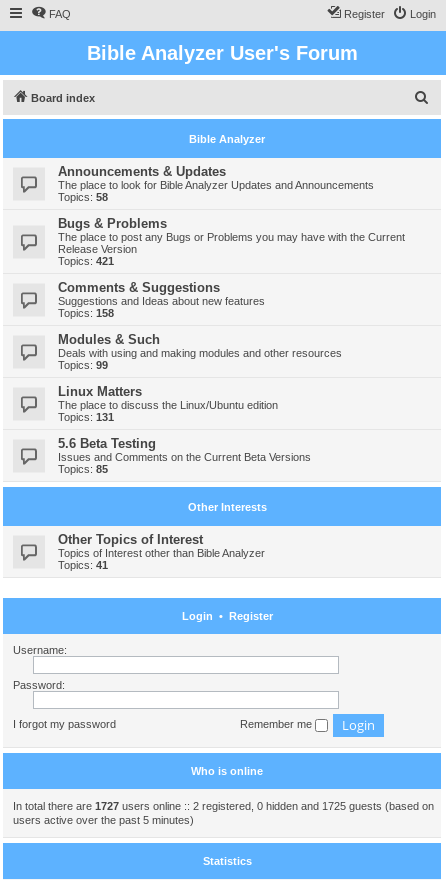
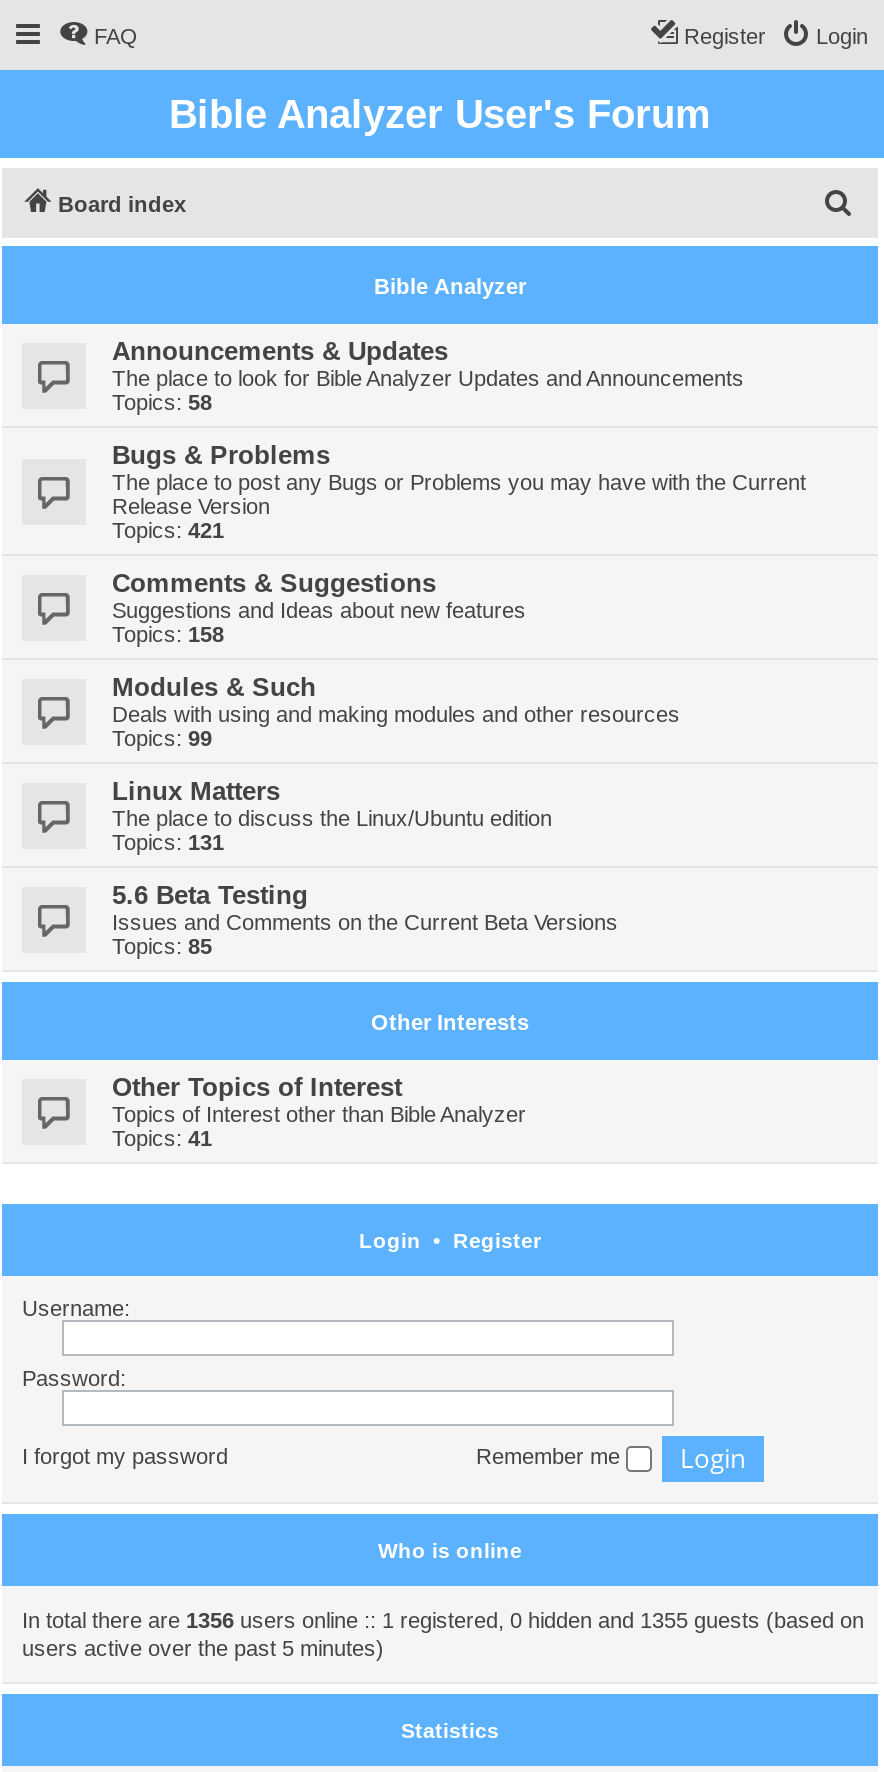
[13,800,434,812] In total there are 1727 users online :: 2 registered, 0 hidden and 1725 guests (based on -> [22,1608,864,1632] In total there are 1356 users online :: 1 registered, 0 hidden and 1355 guests (based on

